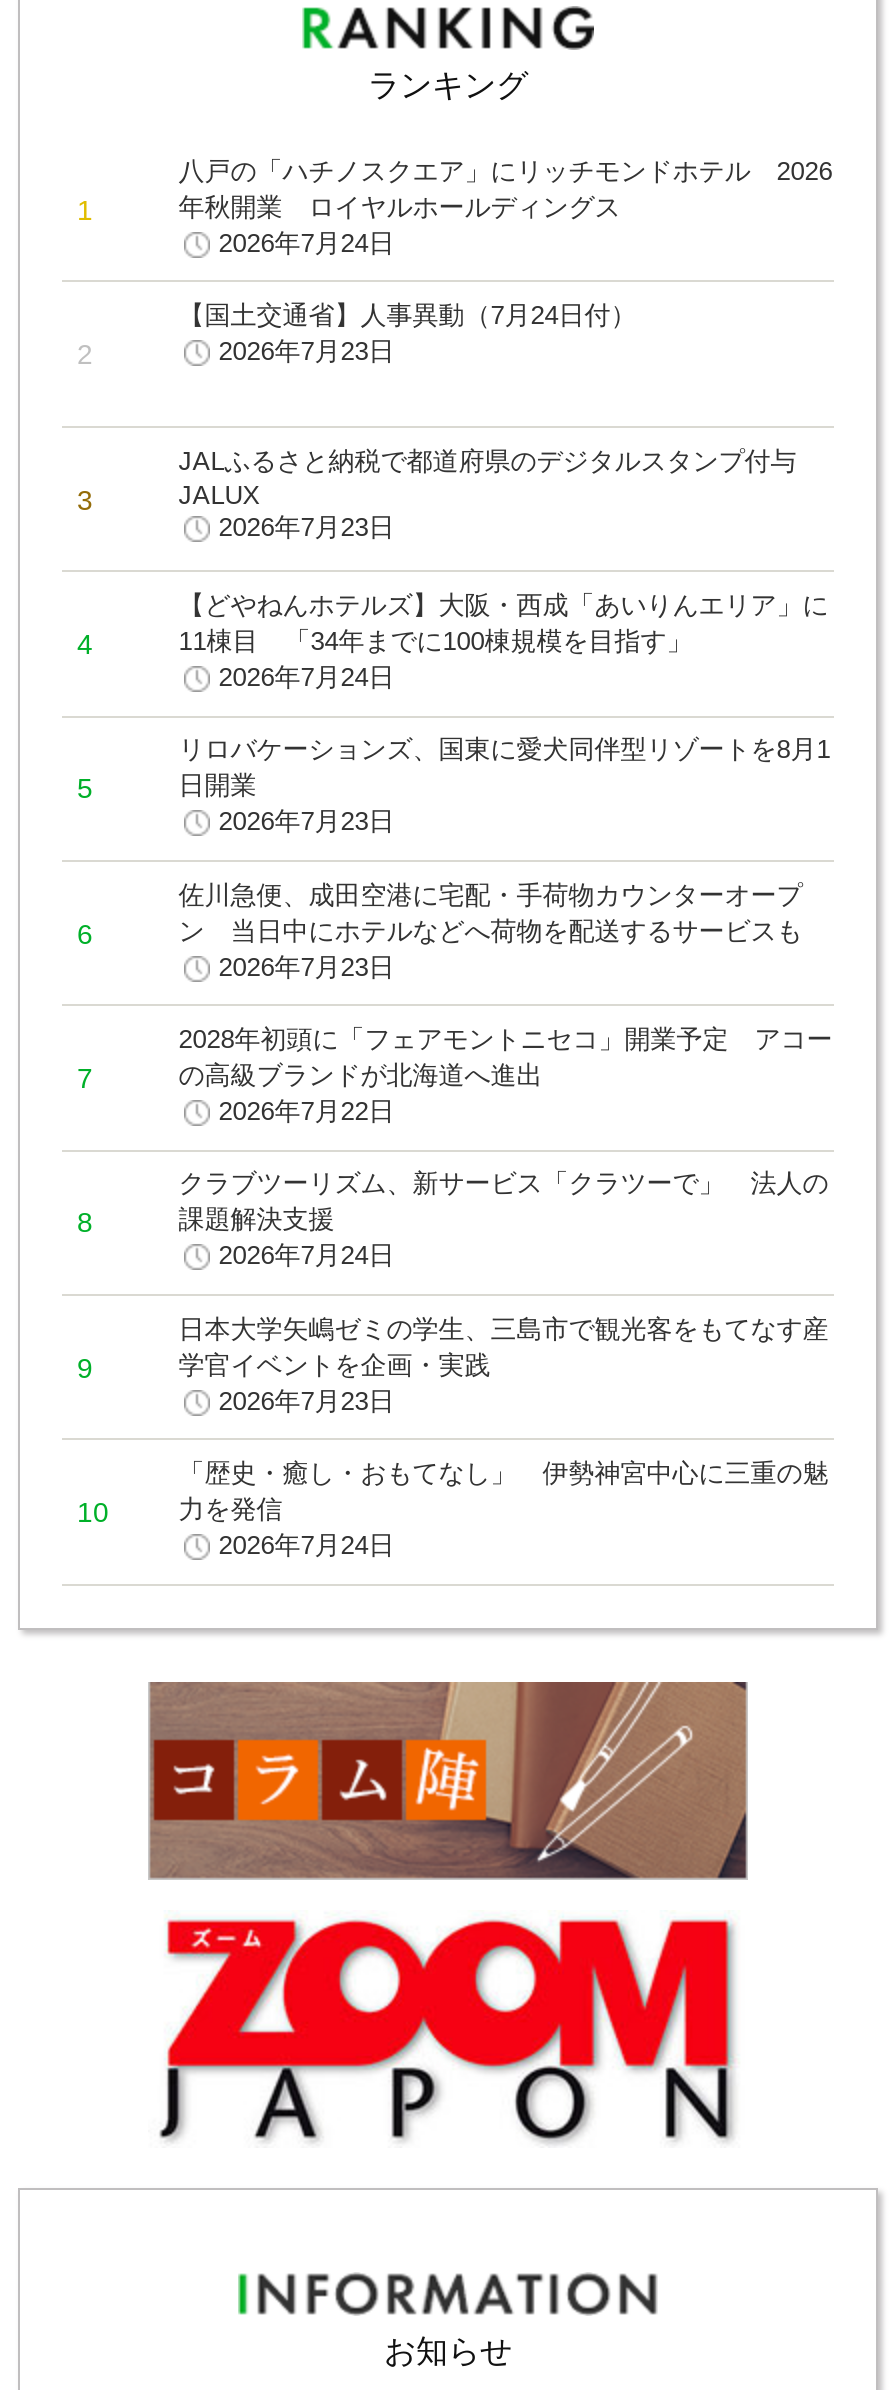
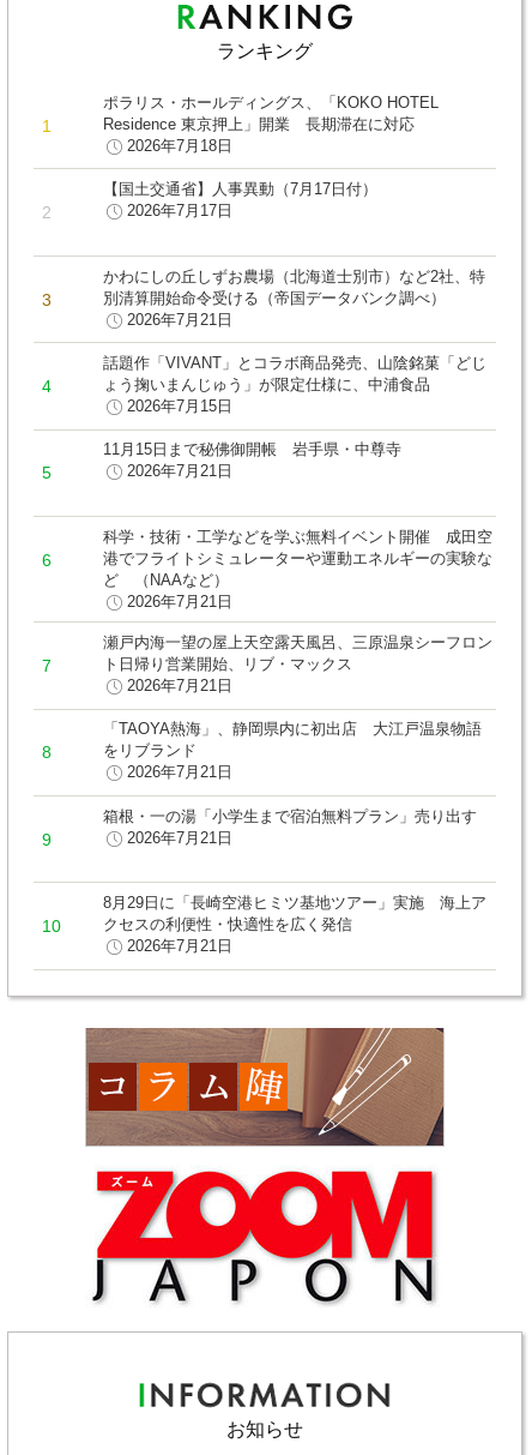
[178,156,832,258] 八戸の「ハチノスクエア」にリッチモンドホテル 2026 | 年秋開業 ロイヤルホールディングス | 2026年7月24日 -> [103,93,439,154] ポラリス・ホールディングス、「KOKO HOTEL | Residence 東京押上」開業 長期滞在に対応 | 2026年7月18日
[178,300,636,366] 【国土交通省】人事異動（7月24日付） | 2026年7月23日 -> [103,180,378,220] 【国土交通省】人事異動（7月17日付） | 2026年7月17日
[178,445,822,541] JALふるさと納税で都道府県のデジタルスタンプ付与 | JALUX | 2026年7月23日 -> [103,267,486,328] かわにしの丘しずお農場（北海道士別市）など2社、特 | 別清算開始命令受ける（帝国データバンク調べ） | 2026年7月21日
[178,590,828,692] 【どやねんホテルズ】大阪・西成「あいりんエリア」に | 11棟目 「34年までに100棟規模を目指す」 | 2026年7月24日 -> [103,354,487,415] 話題作「VIVANT」とコラボ商品発売、山陰銘菓「どじ | ょう掬いまんじゅう」が限定仕様に、中浦食品 | 2026年7月15日
[178,735,830,837] リロバケーションズ、国東に愛犬同伴型リゾートを8月1 | 日開業 | 2026年7月23日 -> [103,441,402,480] 11月15日まで秘佛御開帳 岩手県・中尊寺 | 2026年7月21日
[178,879,802,981] 佐川急便、成田空港に宅配・手荷物カウンターオープ | ン 当日中にホテルなどへ荷物を配送するサービスも | 2026年7月23日 -> [103,527,493,610] 科学・技術・工学などを学ぶ無料イベント開催 成田空 | 港でフライトシミュレーターや運動エネルギーの実験な | ど （NAAなど） | 2026年7月21日
[178,1024,832,1126] 2028年初頭に「フェアモントニセコ」開業予定 アコー | の高級ブランドが北海道へ進出 | 2026年7月22日 -> [103,633,493,695] 瀬戸内海一望の屋上天空露天風呂、三原温泉シーフロン | ト日帰り営業開始、リブ・マックス | 2026年7月21日
[178,1169,828,1271] クラブツーリズム、新サービス「クラツーで」 法人の | 課題解決支援 | 2026年7月24日 -> [103,720,482,781] 「TAOYA熱海」、静岡県内に初出店 大江戸温泉物語 | をリブランド | 2026年7月21日
[178,1314,828,1416] 日本大学矢嶋ゼミの学生、三島市で観光客をもてなす産 | 学官イベントを企画・実践 | 2026年7月23日 -> [103,807,477,847] 箱根・一の湯「小学生まで宿泊無料プラン」売り出す | 2026年7月21日
[178,1458,828,1560] 「歴史・癒し・おもてなし」 伊勢神宮中心に三重の魅 | 力を発信 | 2026年7月24日 -> [103,894,487,955] 8月29日に「長崎空港ヒミツ基地ツアー」実施 海上ア | クセスの利便性・快適性を広く発信 | 2026年7月21日

